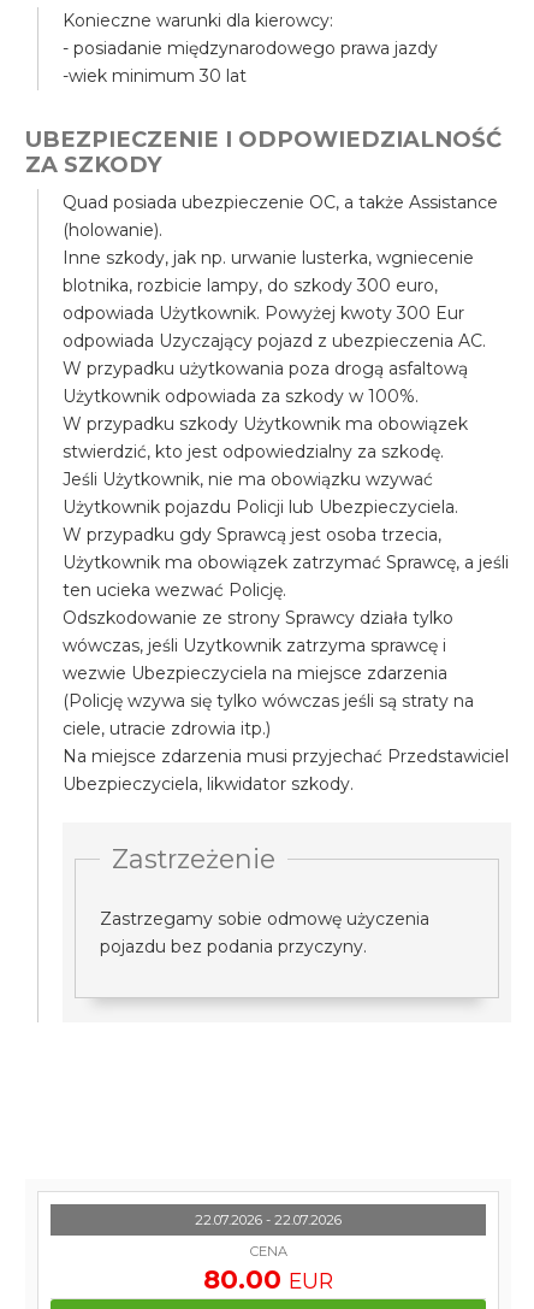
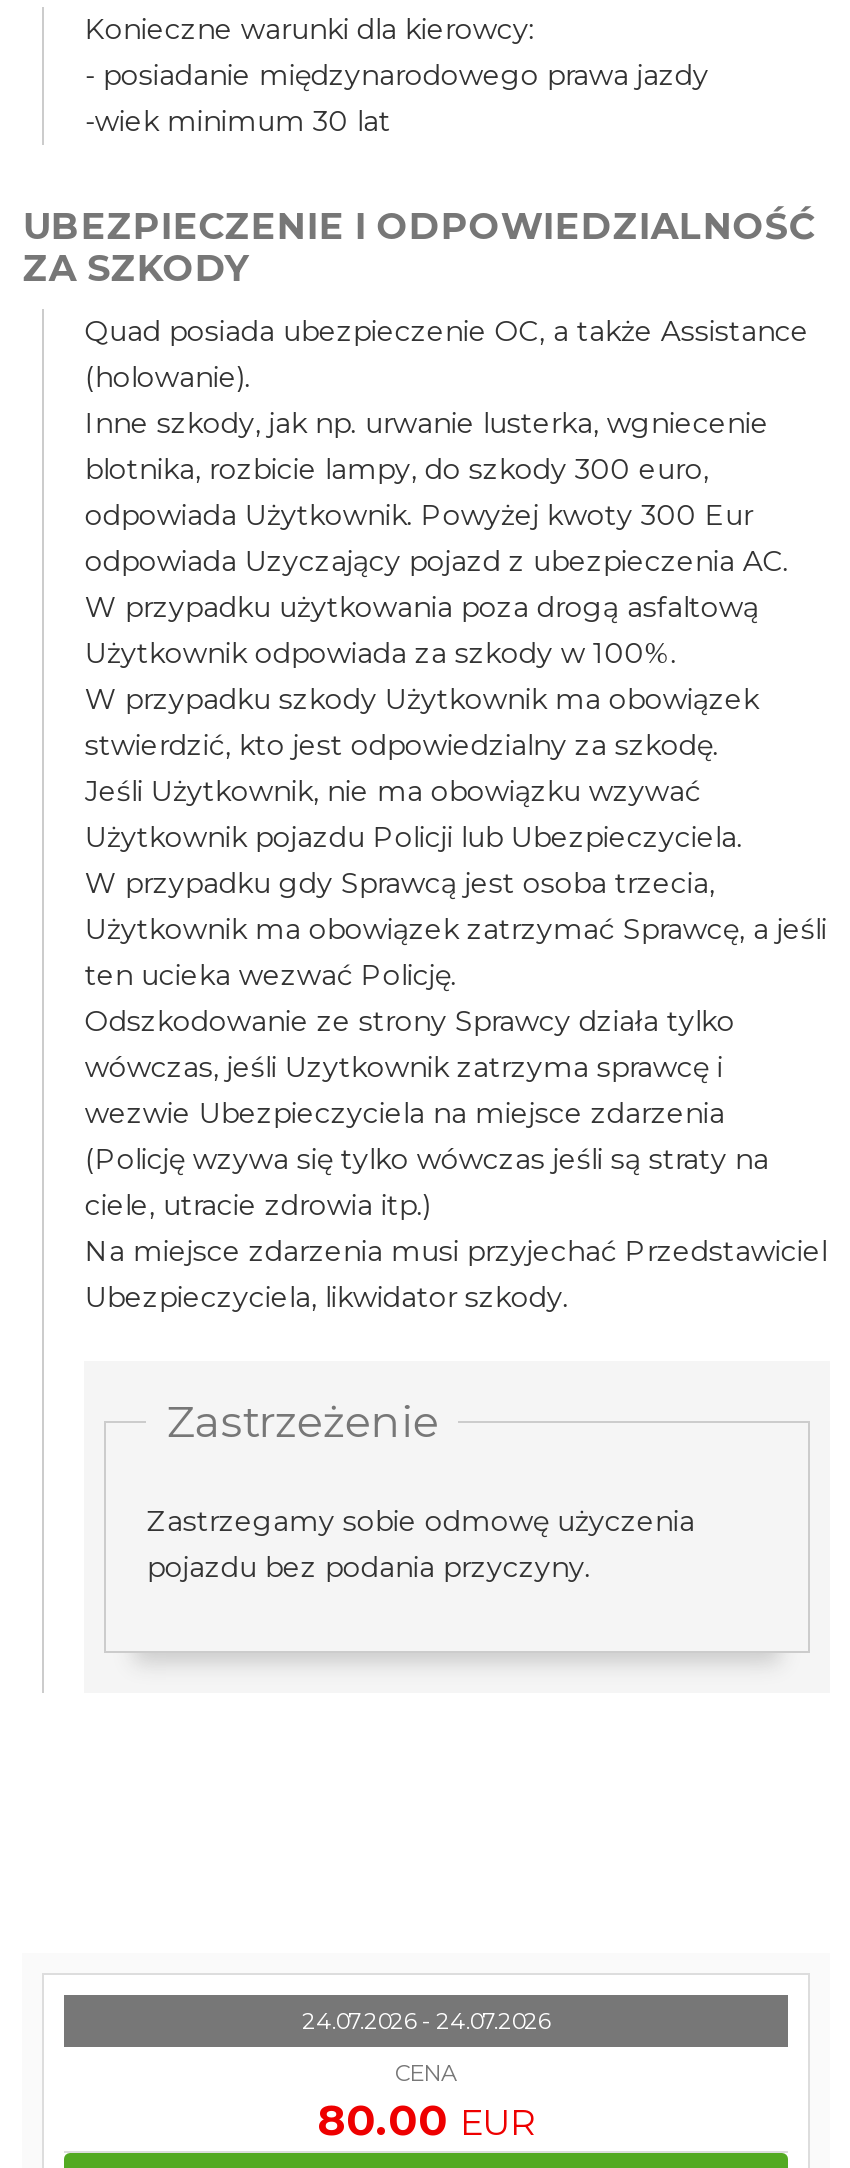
[195,1211,342,1228] 22.07.2026 - 22.07.2026 -> [302,2007,550,2035] 24.07.2026 - 24.07.2026

